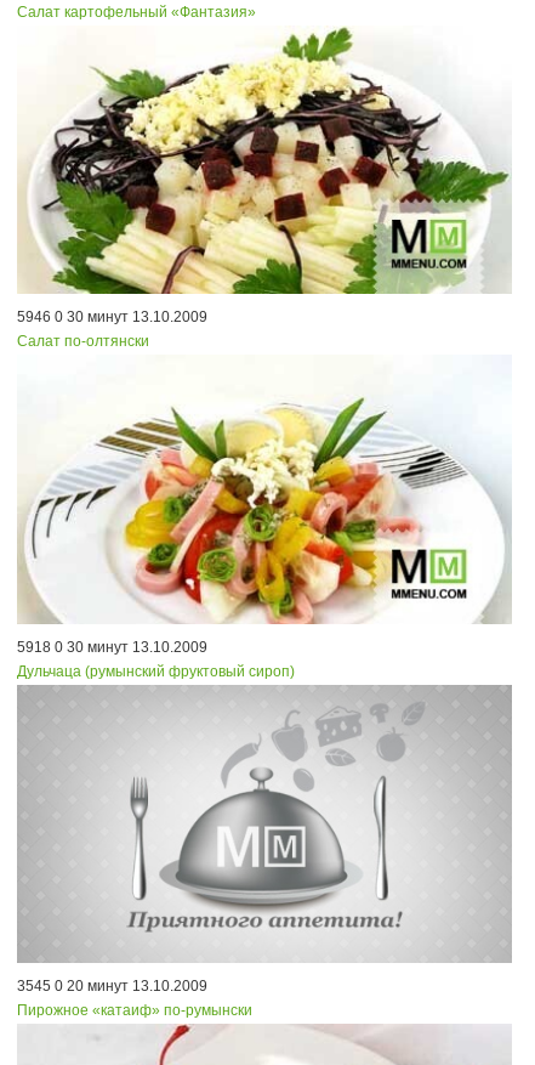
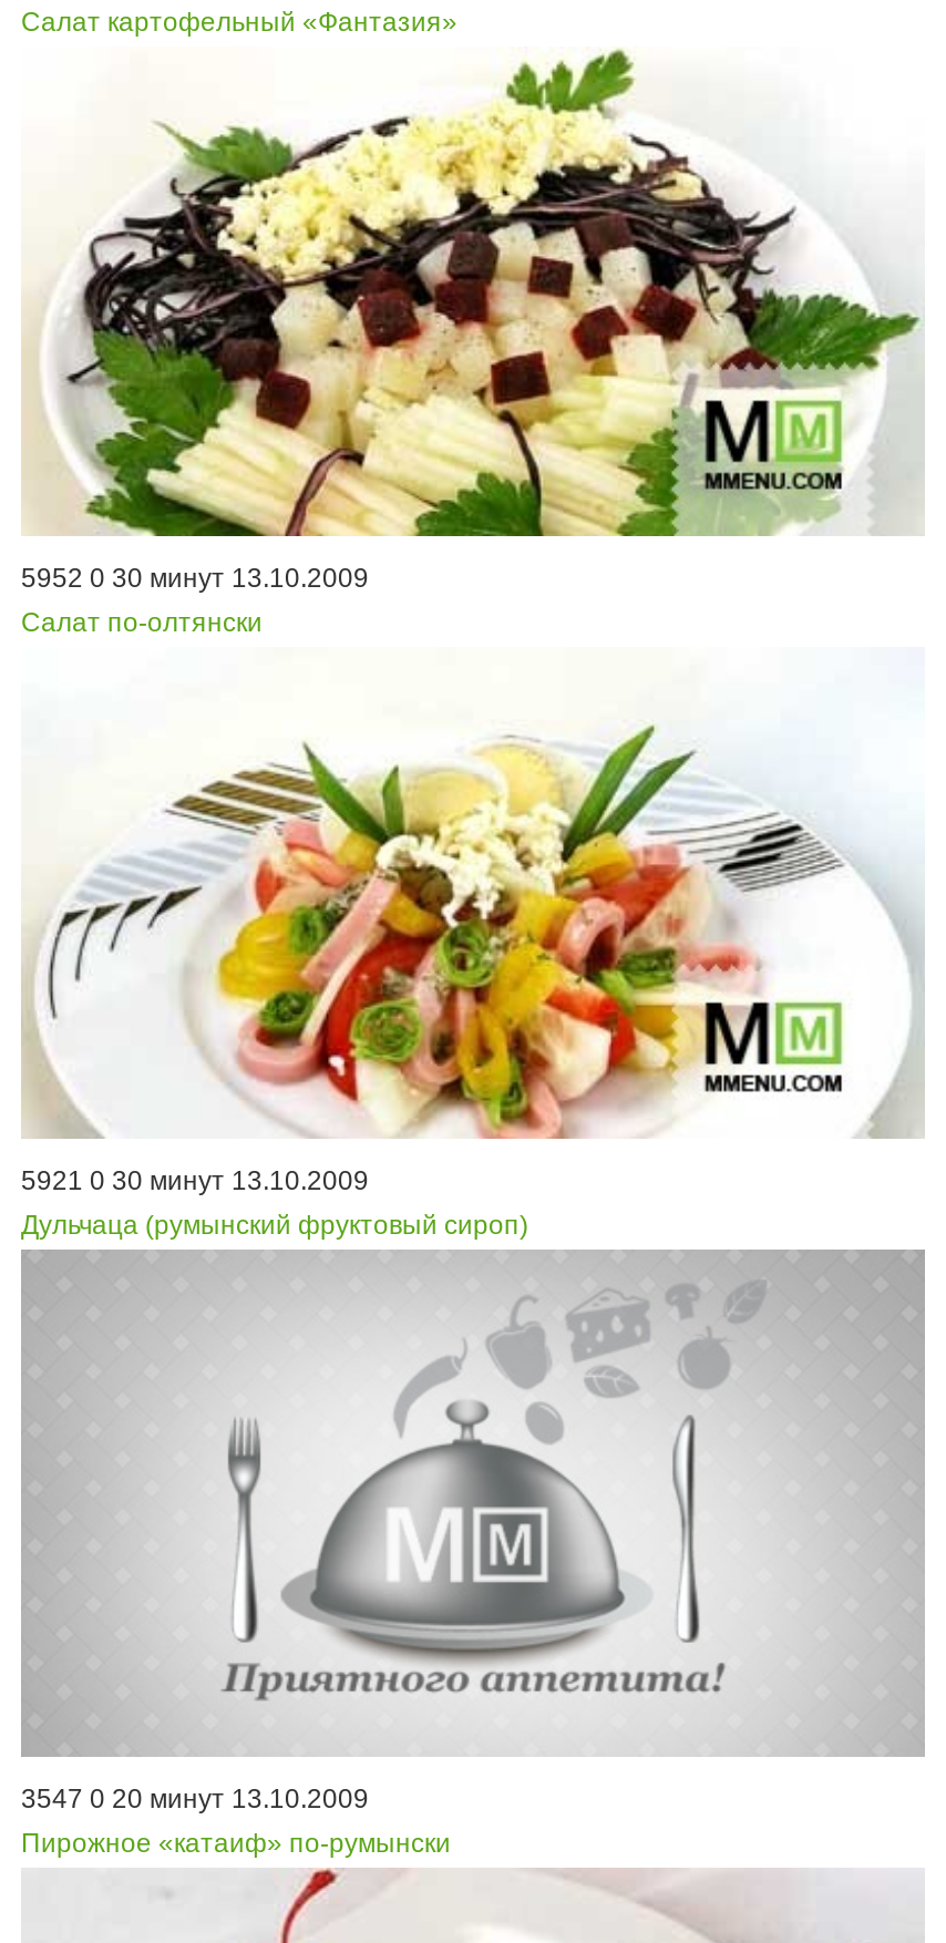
[17,309,207,326] 5946 0 30 минут 13.10.2009 -> [21,563,369,594] 5952 0 30 минут 13.10.2009
[17,638,207,655] 5918 0 30 минут 13.10.2009 -> [21,1165,369,1196] 5921 0 30 минут 13.10.2009
[17,978,207,995] 3545 0 20 минут 13.10.2009 -> [21,1784,369,1815] 3547 0 20 минут 13.10.2009

